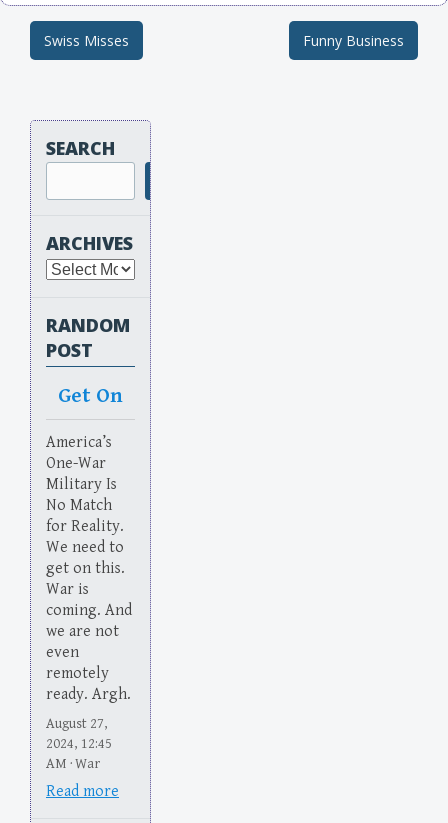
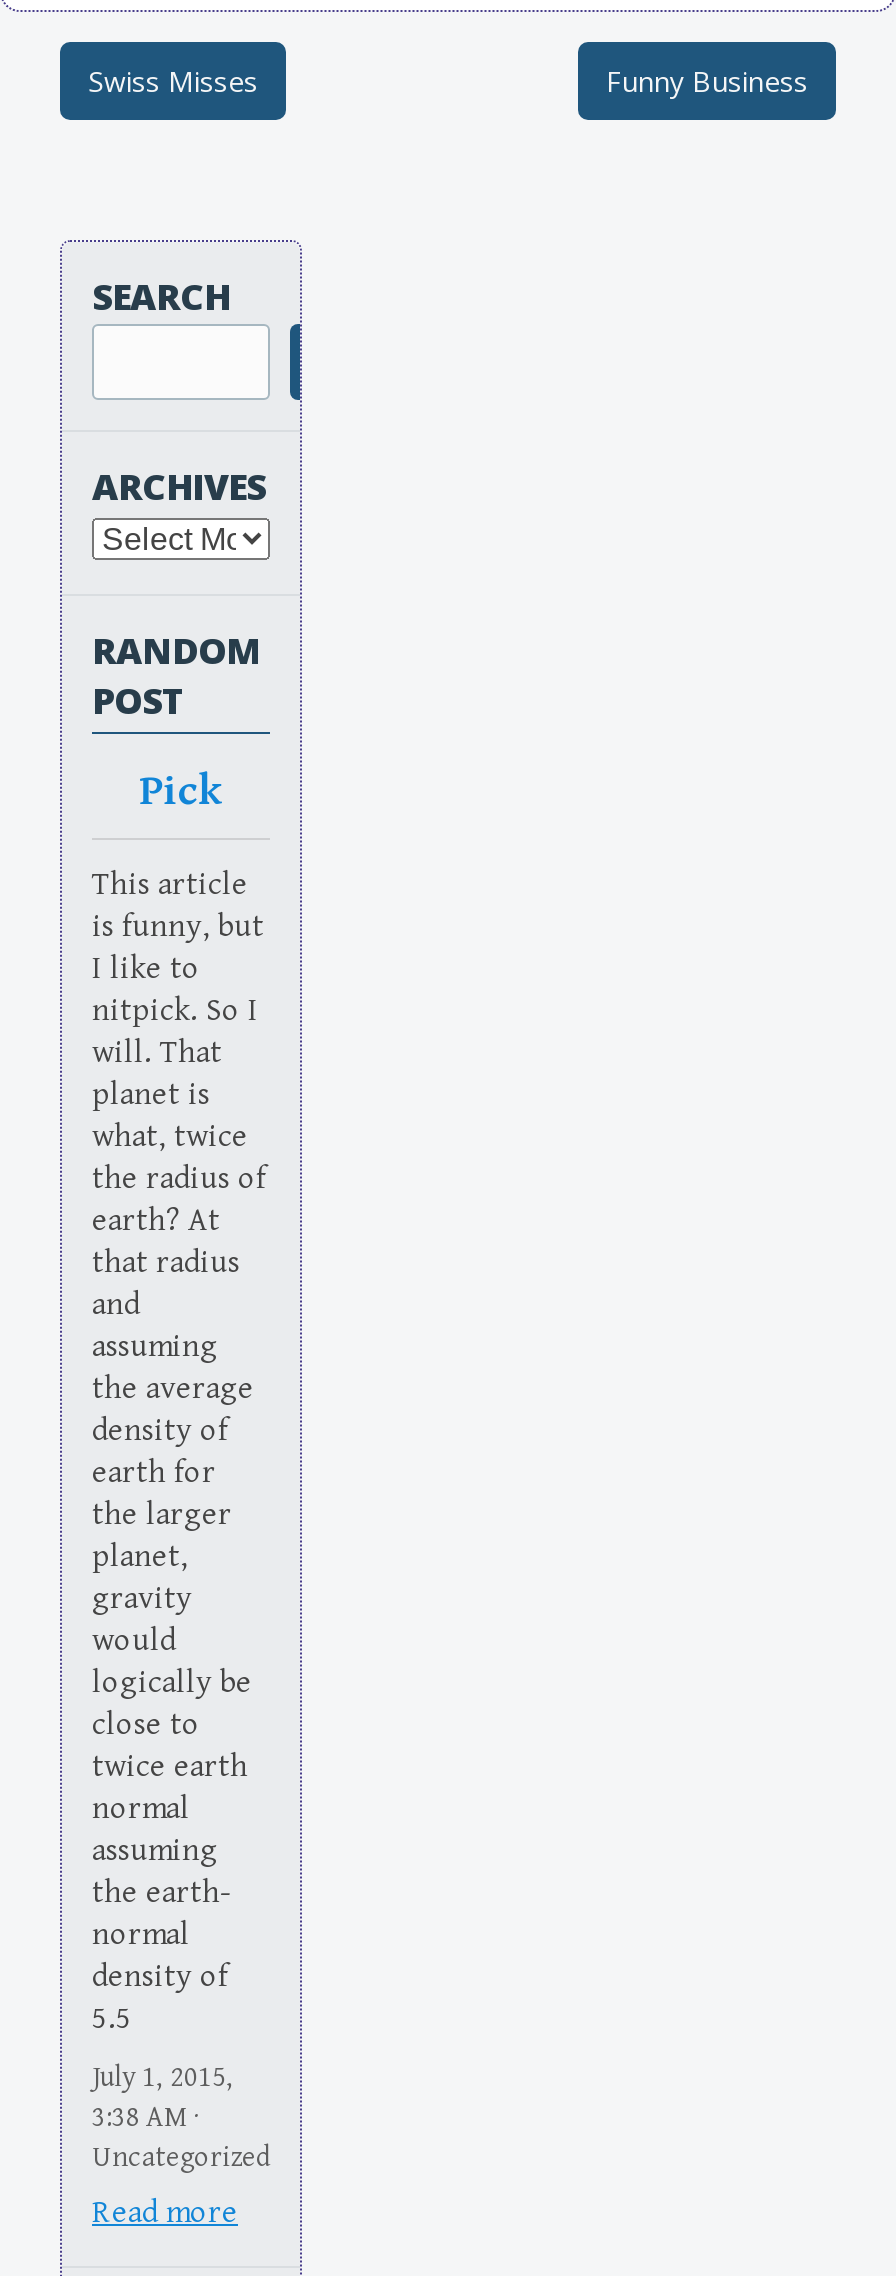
[58,383,123,408] Get On -> [139,767,223,817] Pick
[46,432,132,703] America’s | One-War | Military Is | No Match | for Reality. | We need to | get on this. | War is | coming. And | we are not | even | remotely | ready. Argh. -> [92,865,266,2037] This article | is funny, but | I like to | nitpick. So I | will. That | planet is | what, twice | the radius of | earth? At | that radius | and | assuming | the average | density of | earth for | the larger | planet, | gravity | would | logically be | close to | twice earth | normal | assuming | the earth- | normal | density of | 5.5
[46,715,112,772] August 27, | 2024, 12:45 | AM · War -> [92,2060,272,2174] July 1, 2015, | 3:38 AM · | Uncategorized

